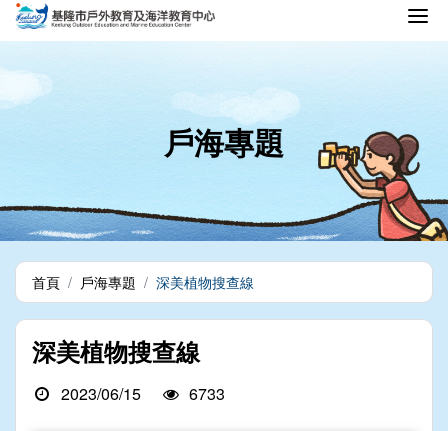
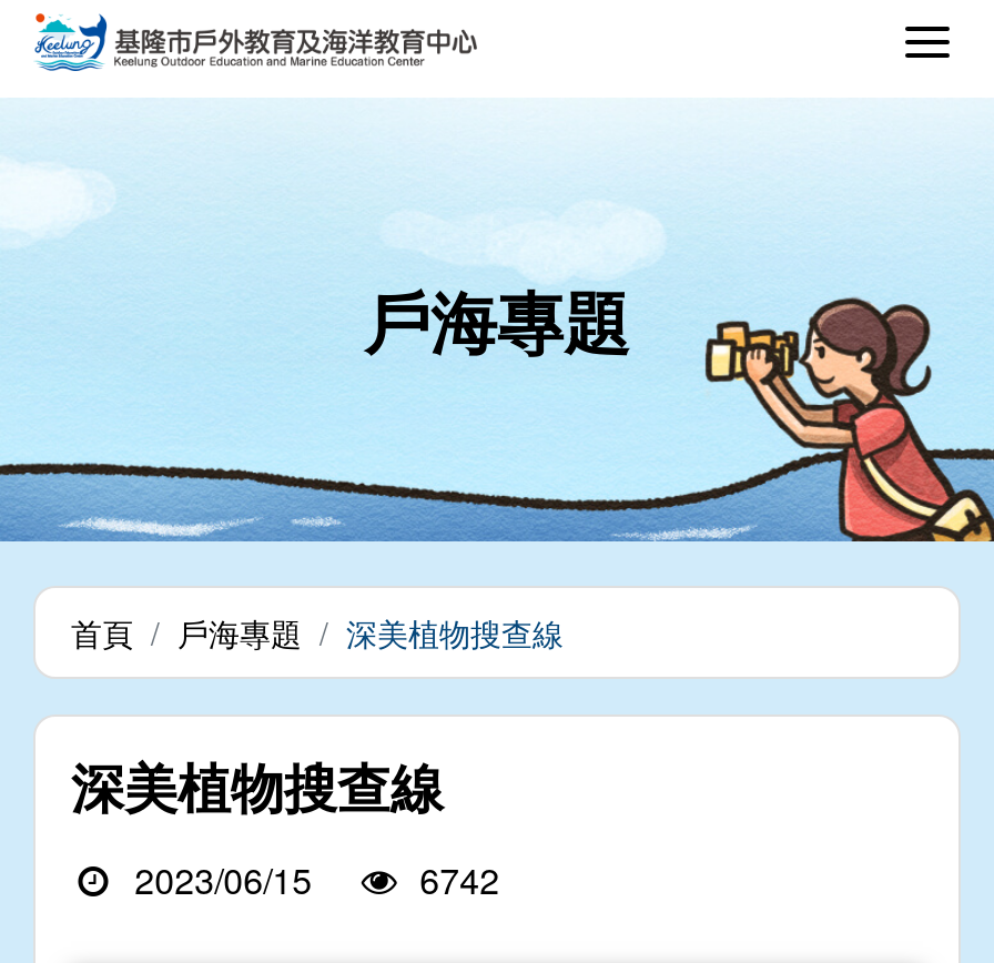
[189,382,225,405] 6733 -> [420,854,499,905] 6742

